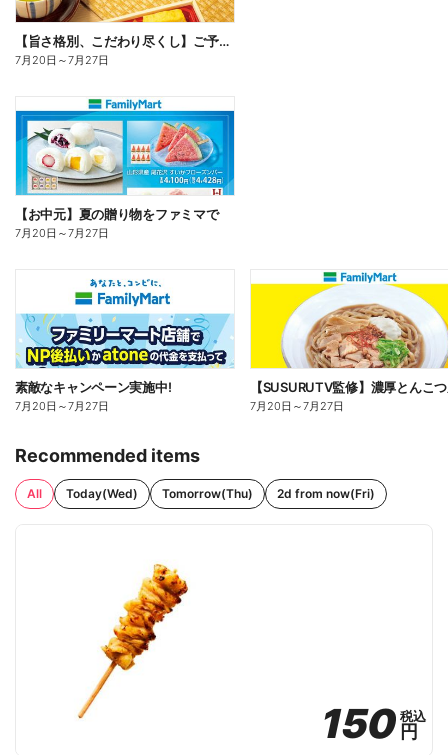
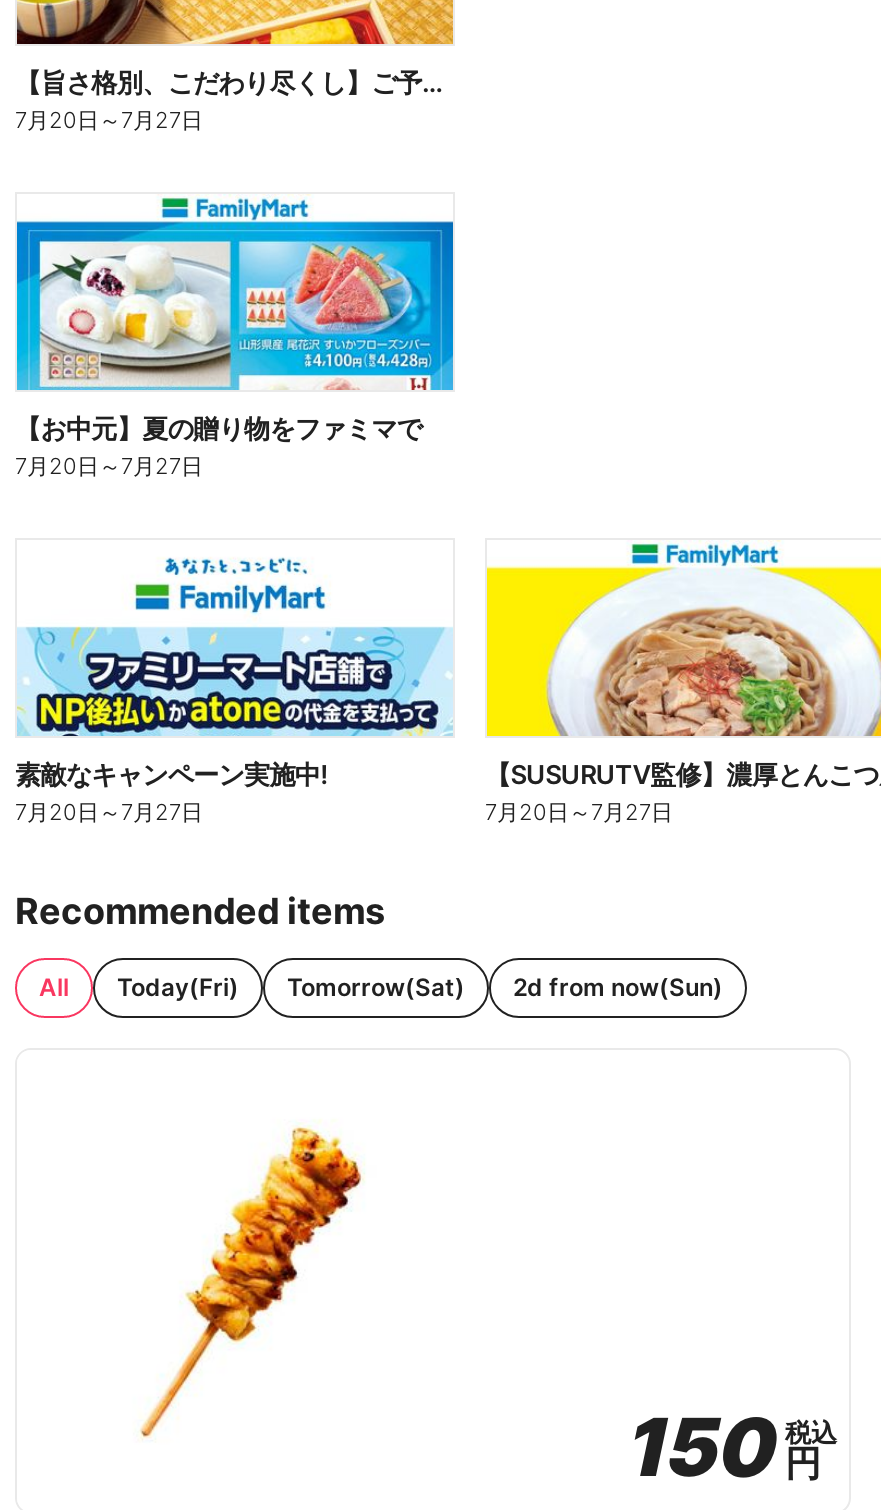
[66,486,375,501] Today(Wed) | Tomorrow(Thu) | 2d from now(Fri) -> [117,971,723,1001] Today(Fri) | Tomorrow(Sat) | 2d from now(Sun)

